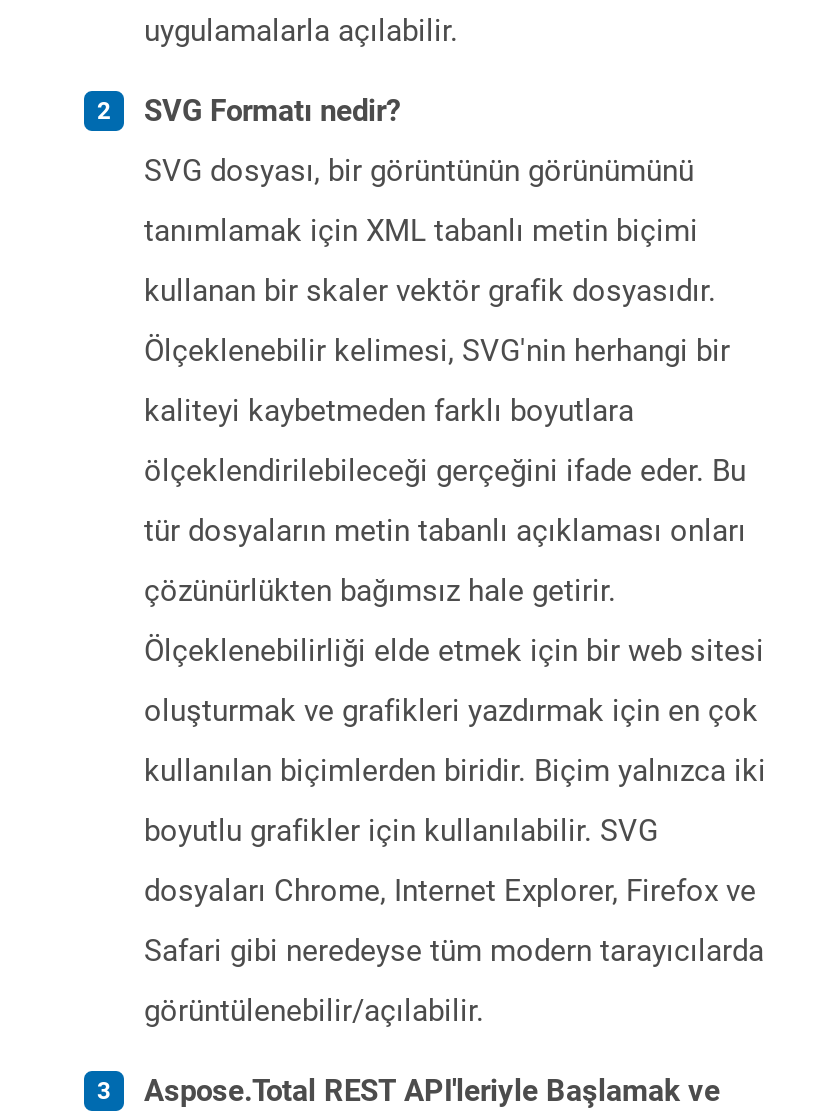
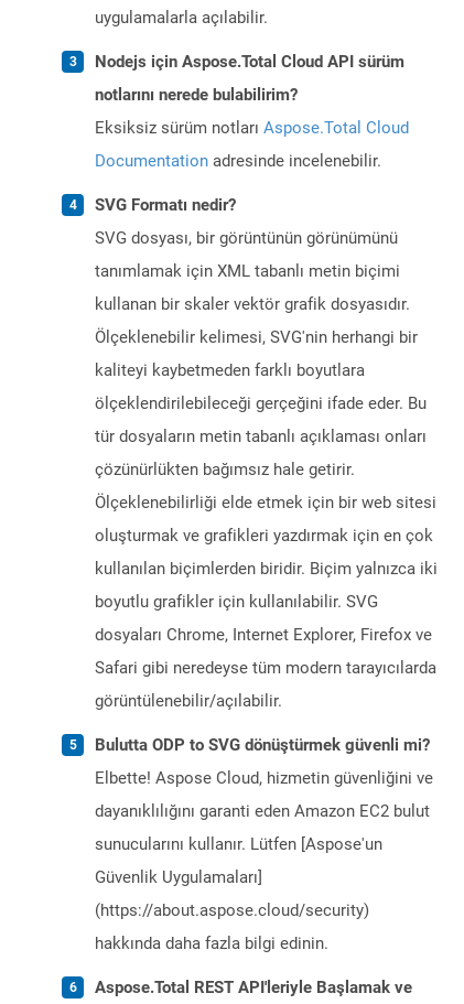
none -> [95,52,409,171] Nodejs için Aspose.Total Cloud API sürüm | notlarını nerede bulabilirim? | Eksiksiz sürüm notları Aspose.Total Cloud | Documentation adresinde incelenebilir.
none -> [95,735,433,954] Bulutta ODP to SVG dönüştürmek güvenli mi? | Elbette! Aspose Cloud, hizmetin güvenliğini ve | dayanıklılığını garanti eden Amazon EC2 bulut | sunucularını kullanır. Lütfen [Aspose'un | Güvenlik Uygulamaları] | (https://about.aspose.cloud/security) | hakkında daha fazla bilgi edinin.

